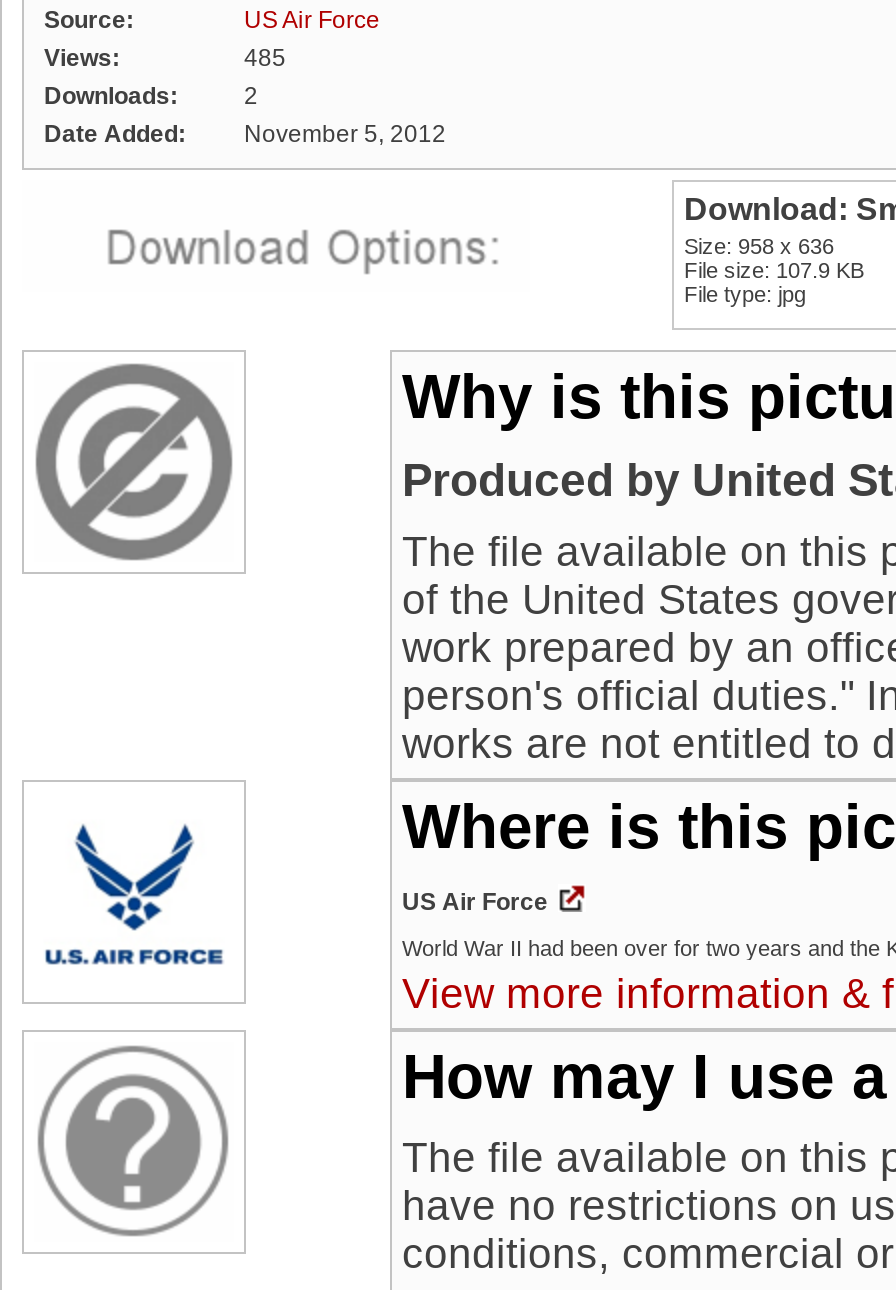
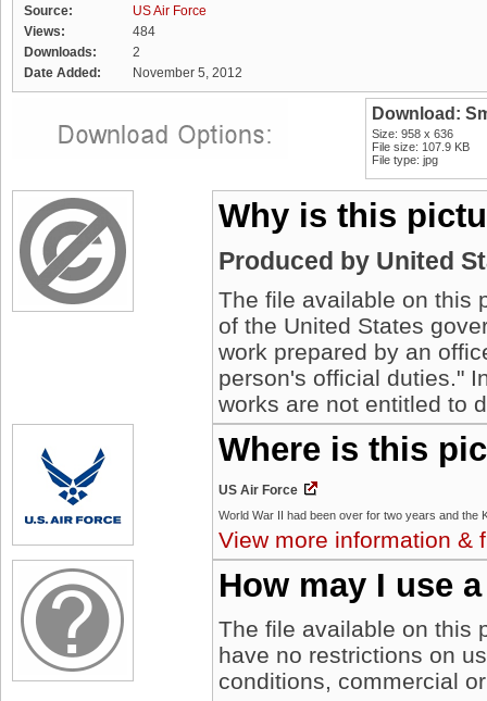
[244,44,286,72] 485 -> [133,24,155,39] 484

